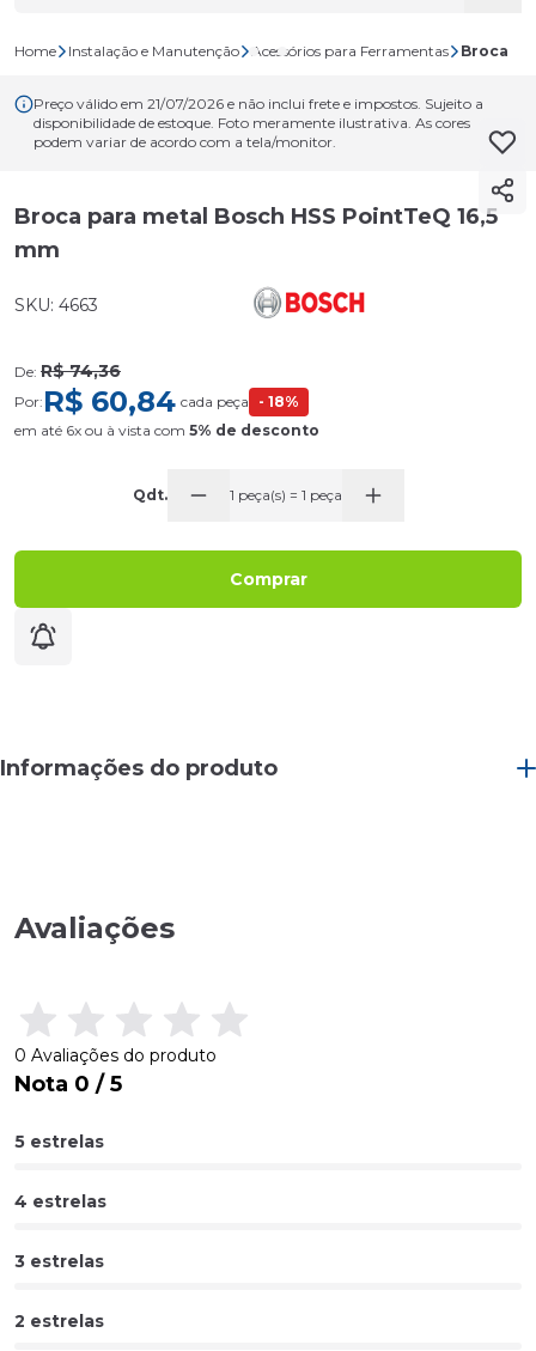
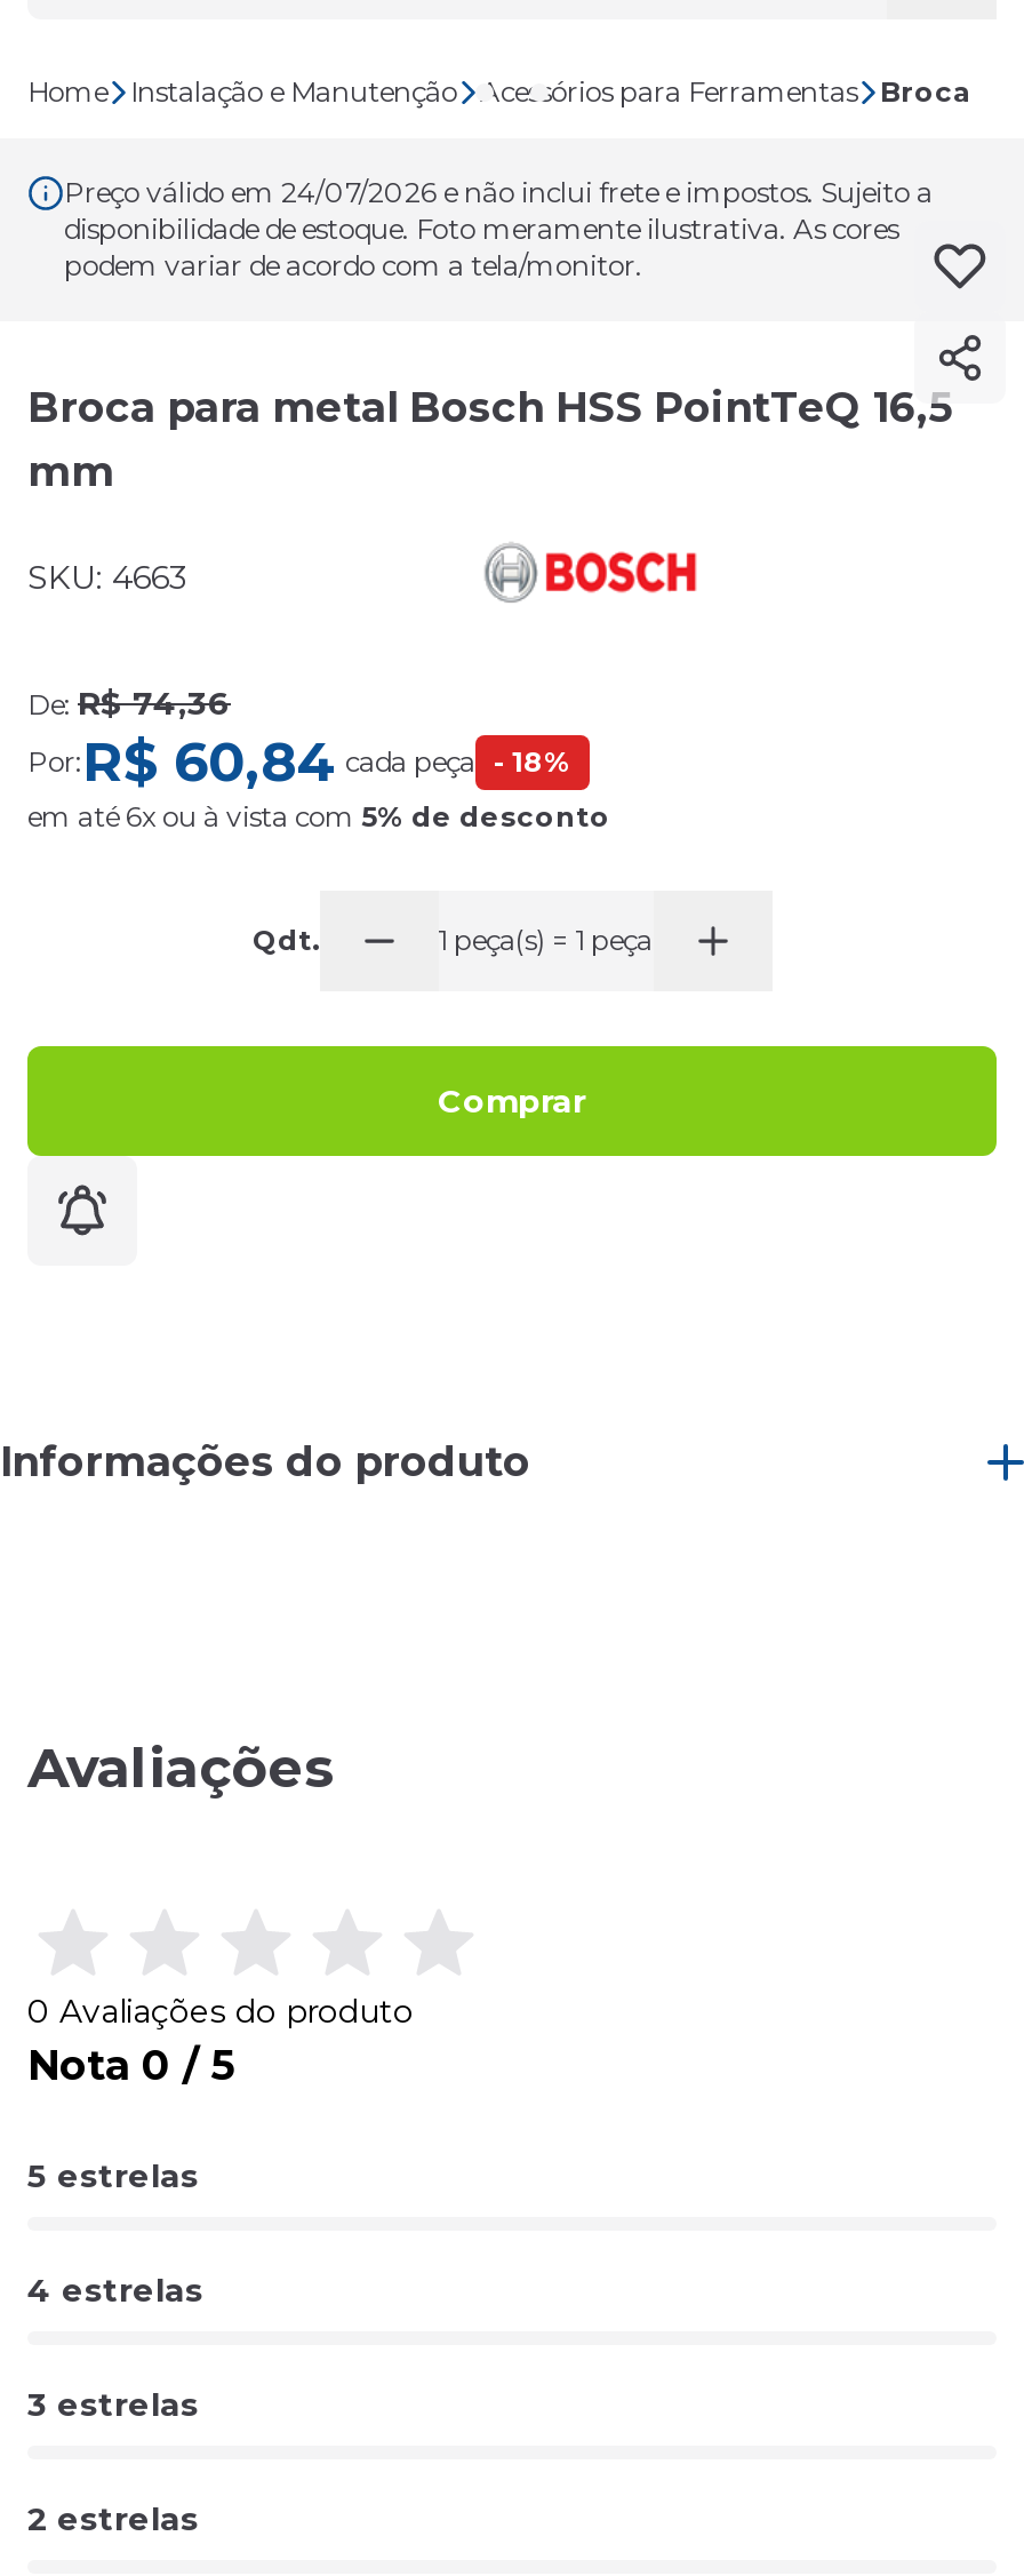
[33,95,483,112] Preço válido em 21/07/2026 e não inclui frete e impostos. Sujeito a -> [64,175,933,209] Preço válido em 24/07/2026 e não inclui frete e impostos. Sujeito a

